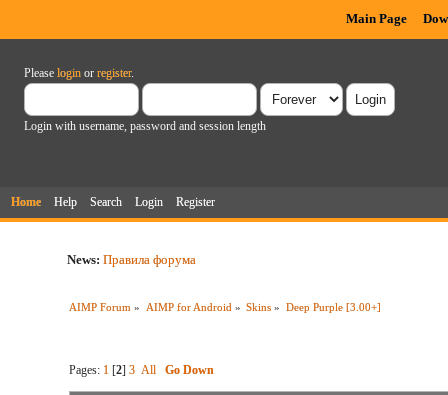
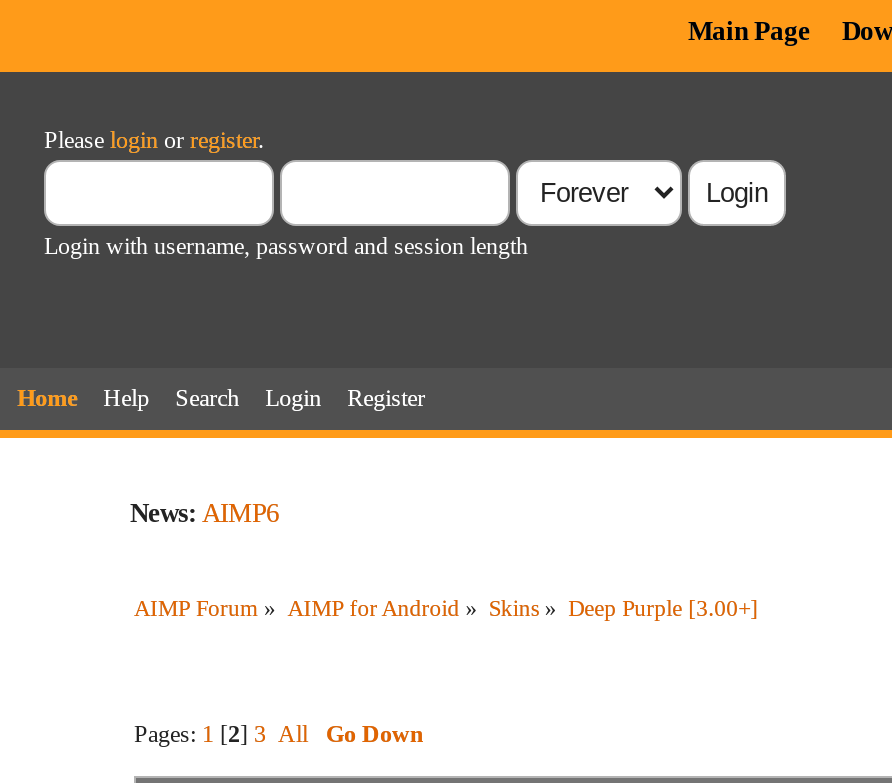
[67,252,196,267] News: Правила форума -> [130,498,280,528] News: AIMP6

